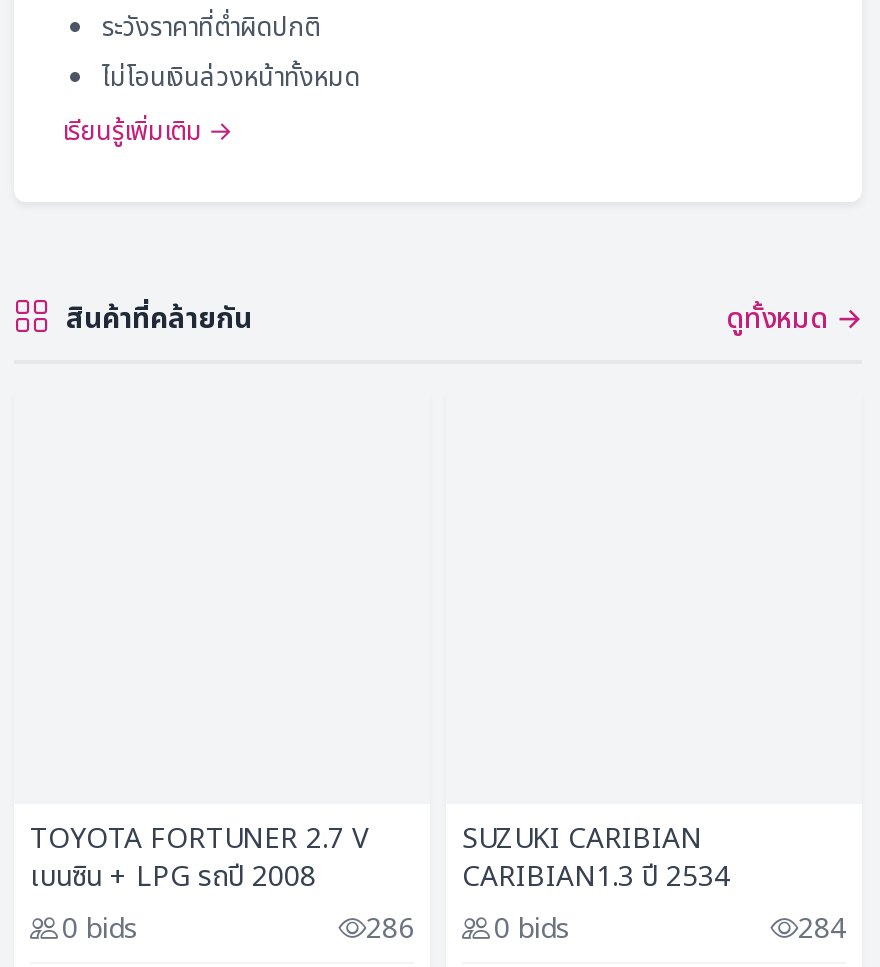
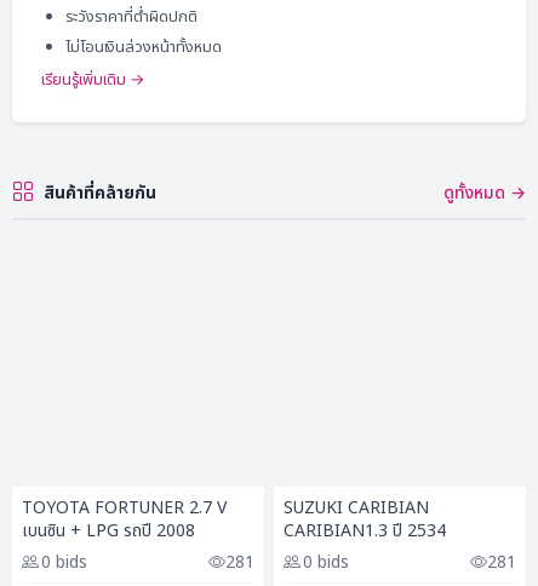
[366,908,570,950] 286 0 bids -> [225,550,349,575] 281 0 bids
[798,908,846,950] 284 -> [487,550,516,575] 281

